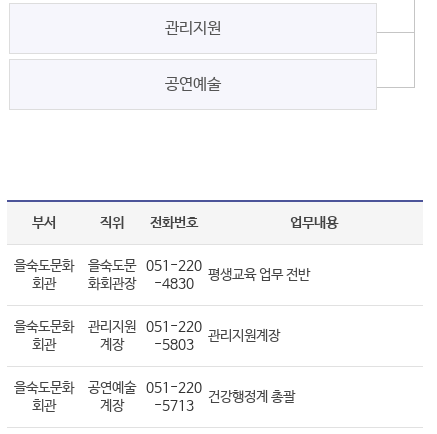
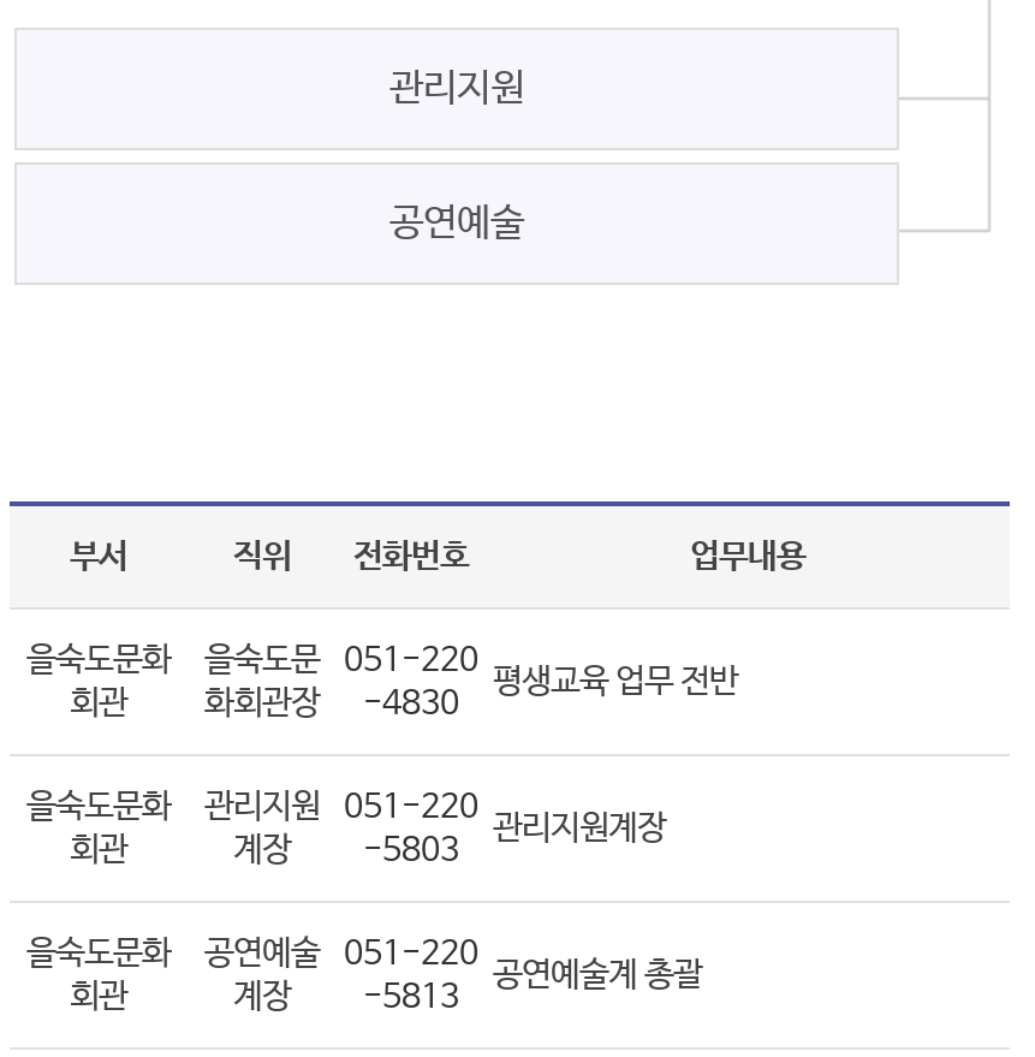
[208,389,295,405] 건강행정계 총괄 -> [493,956,702,995] 공연예술계 총괄
[100,398,194,414] 계장 -5713 -> [233,978,459,1017] 계장 -5813

